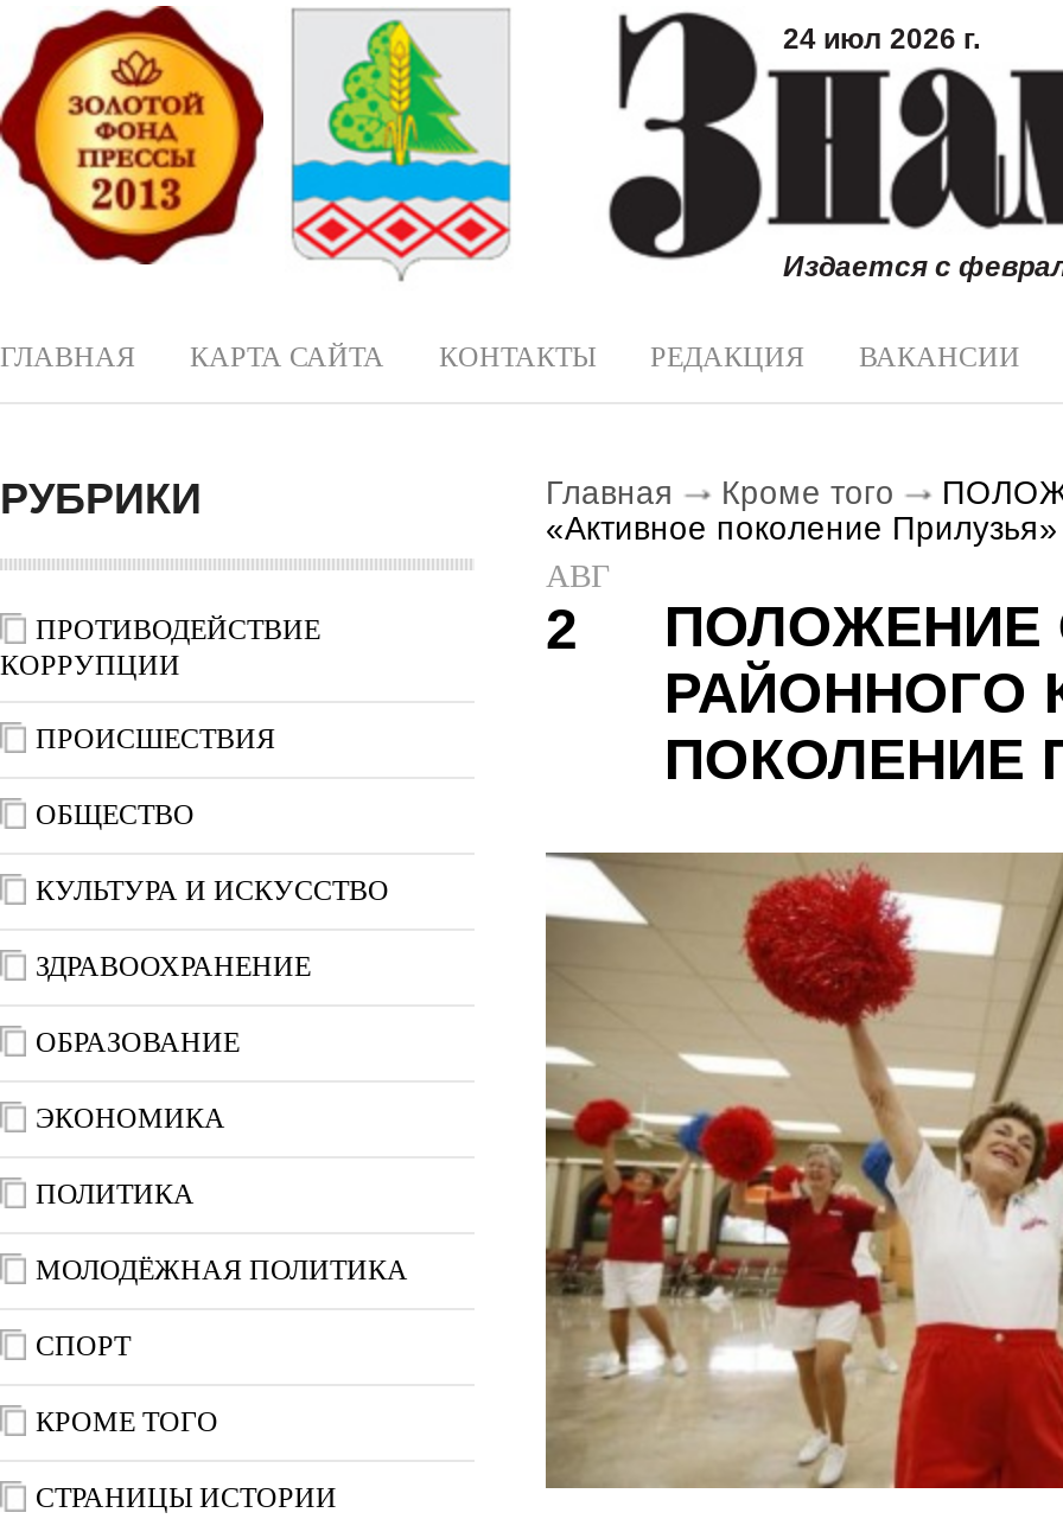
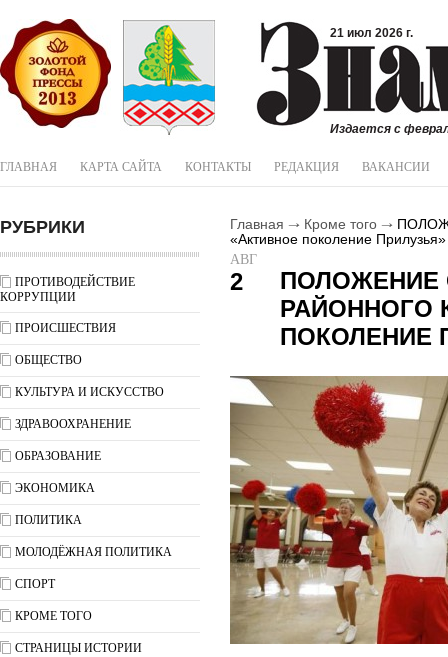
[783,23,980,56] 24 июл 2026 г. -> [330,26,413,40] 21 июл 2026 г.

